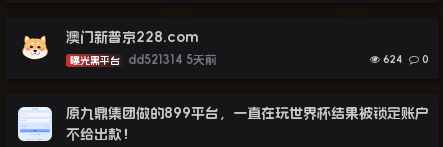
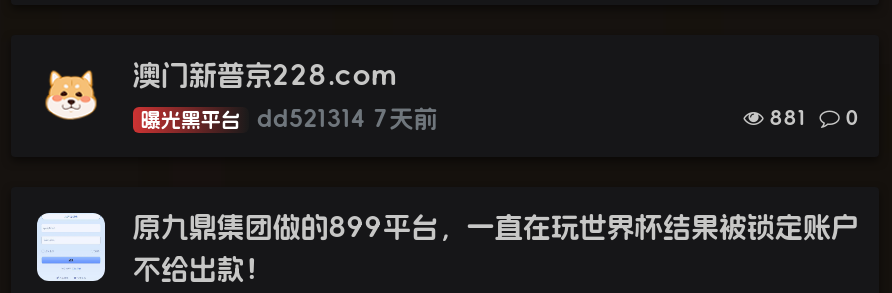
[70,54,217,66] 曝光黑平台 dd521314 5天前 -> [141,108,438,132] 曝光黑平台 dd521314 7天前
[380,54,429,65] 624 0 -> [763,108,859,130] 881 0

